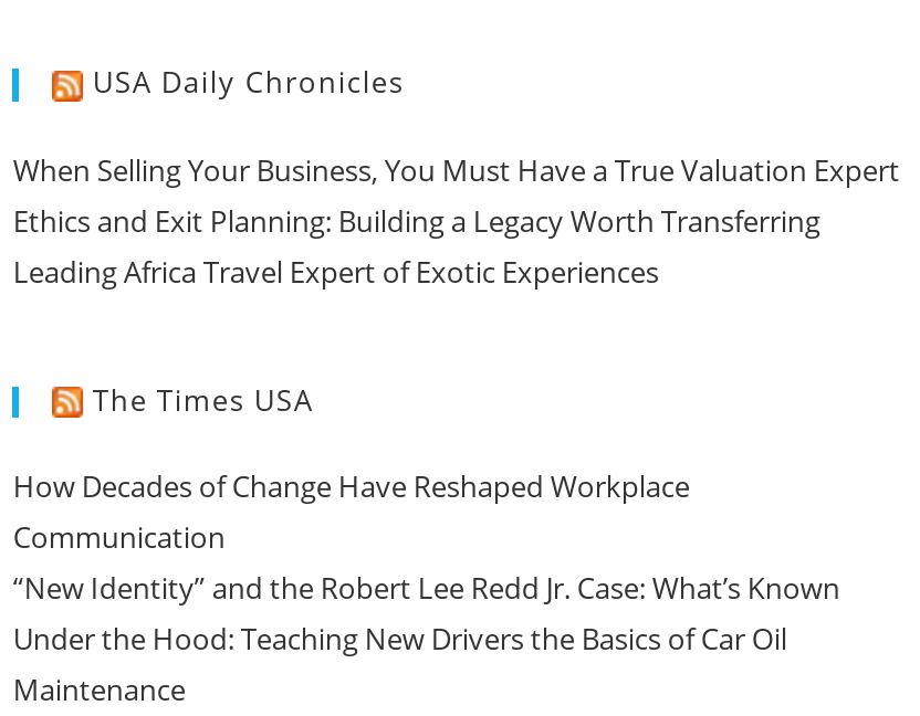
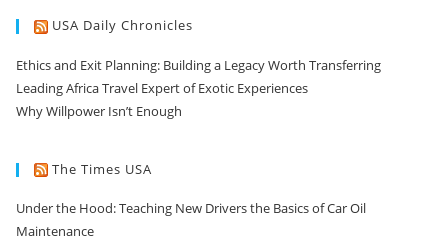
[13,149,900,189] When Selling Your Business, You Must Have a True Valuation Expert -> none
none -> [16,101,182,119] Why Willpower Isn’t Enough
[13,466,840,608] How Decades of Change Have Reshaped Workplace | Communication | “New Identity” and the Robert Lee Redd Jr. Case: What’s Known -> none

